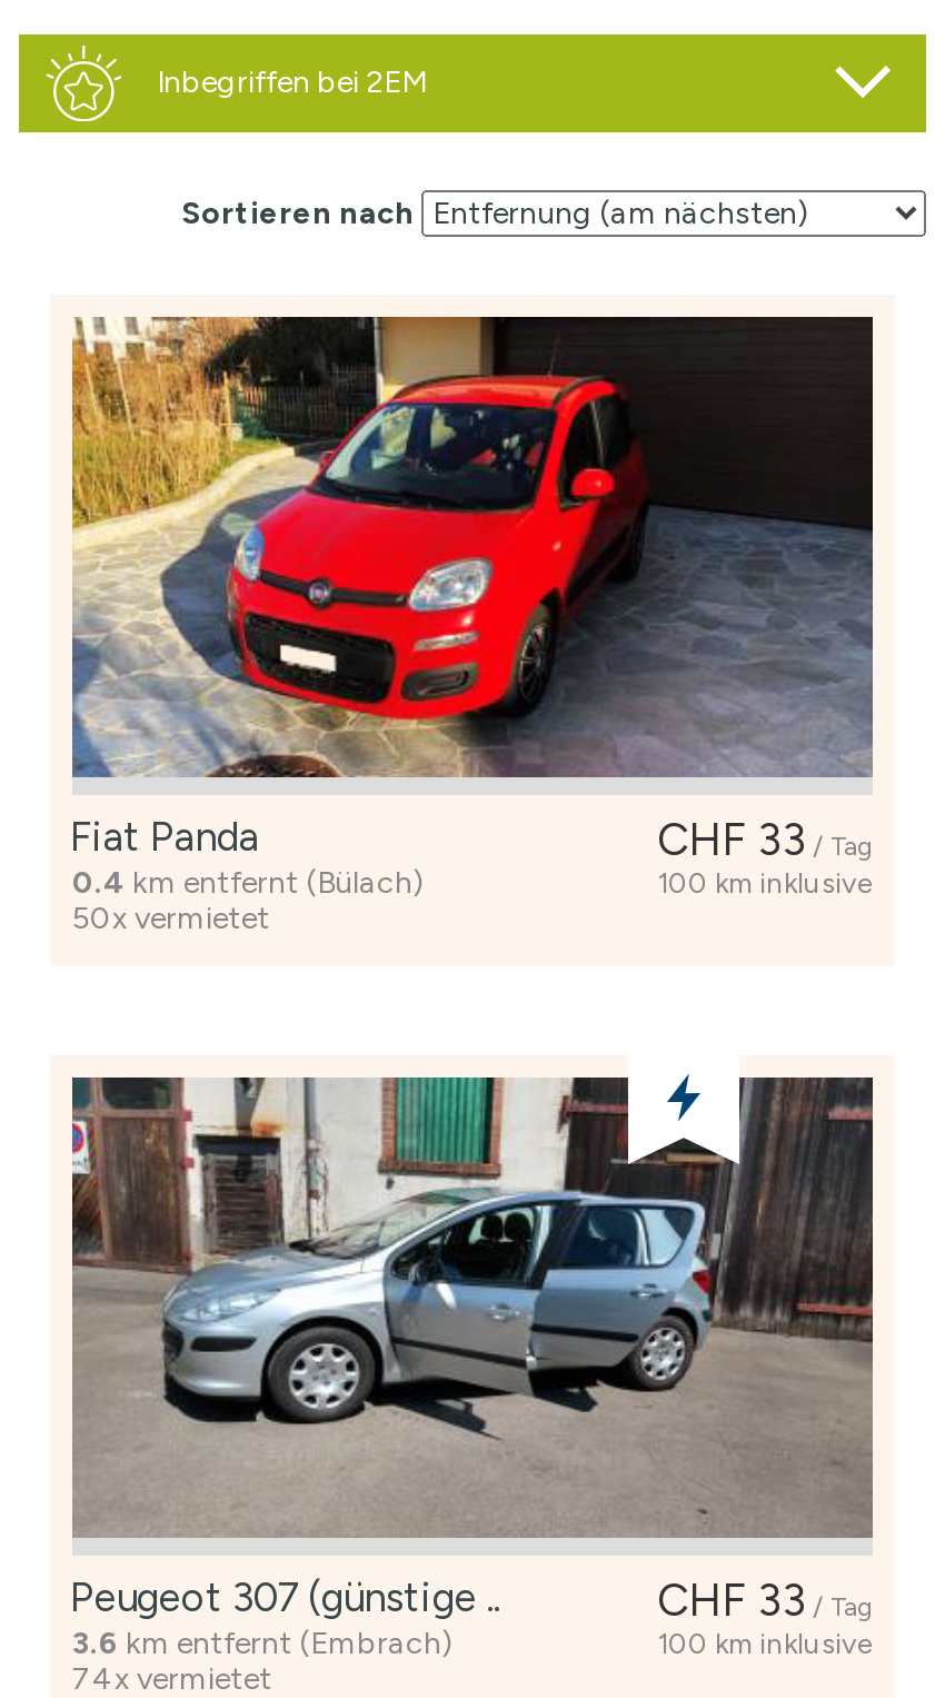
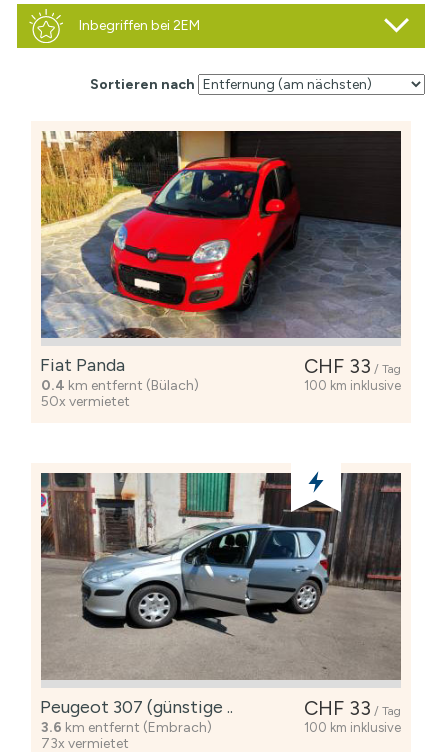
[72,1660,272,1698] 74x vermietet -> [41,735,129,752] 73x vermietet

